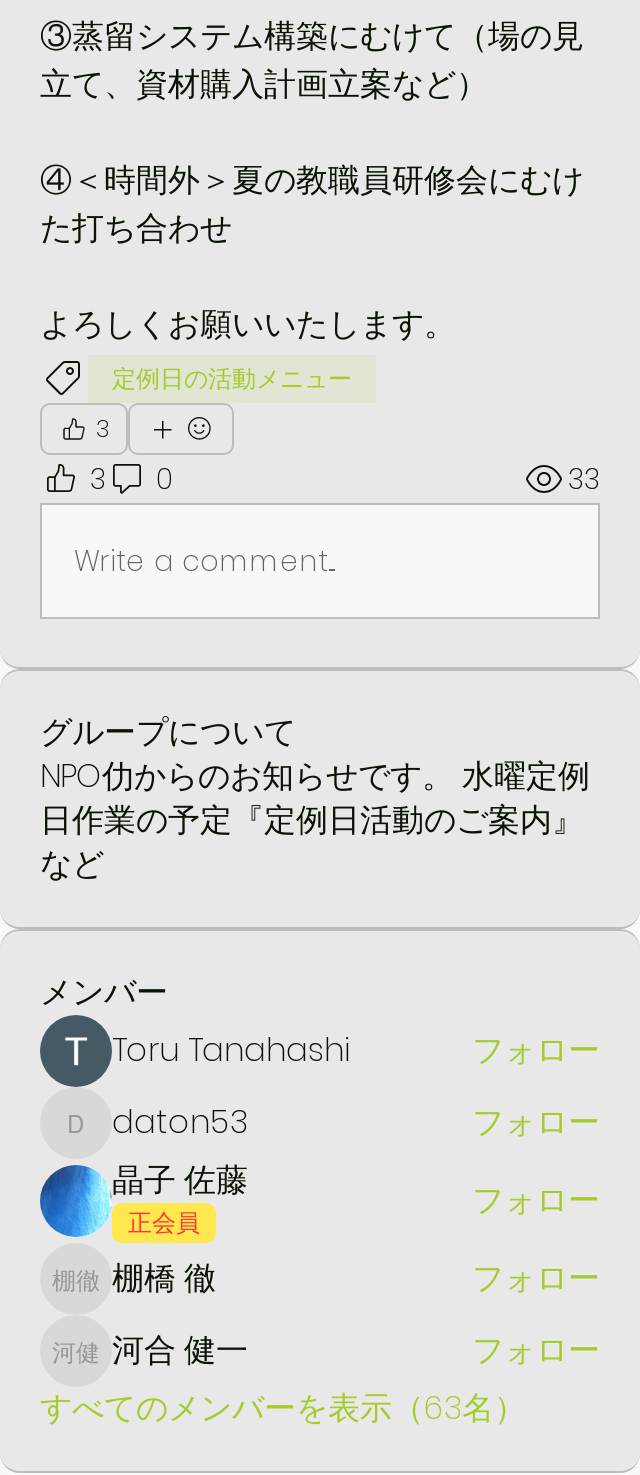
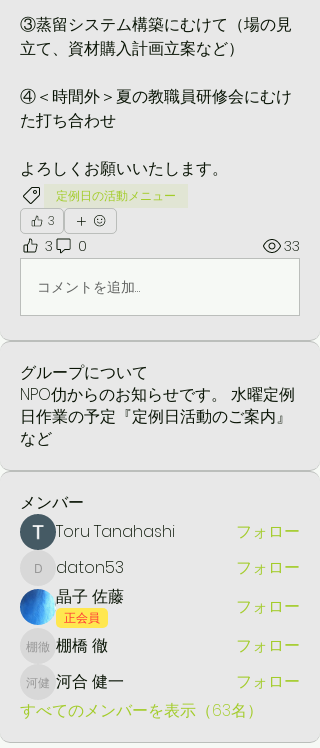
[74,540,334,580] Write a comment... -> [37,276,140,296] コメントを追加…

